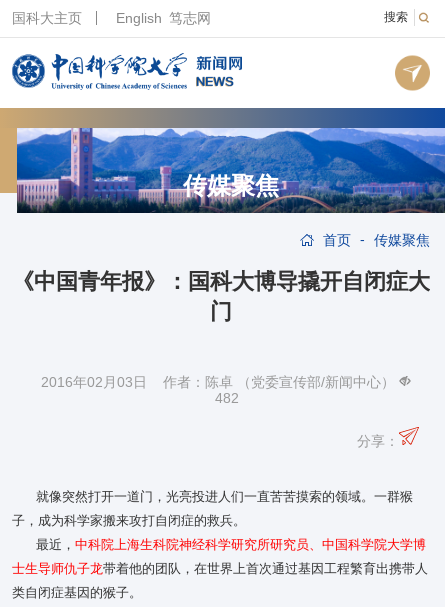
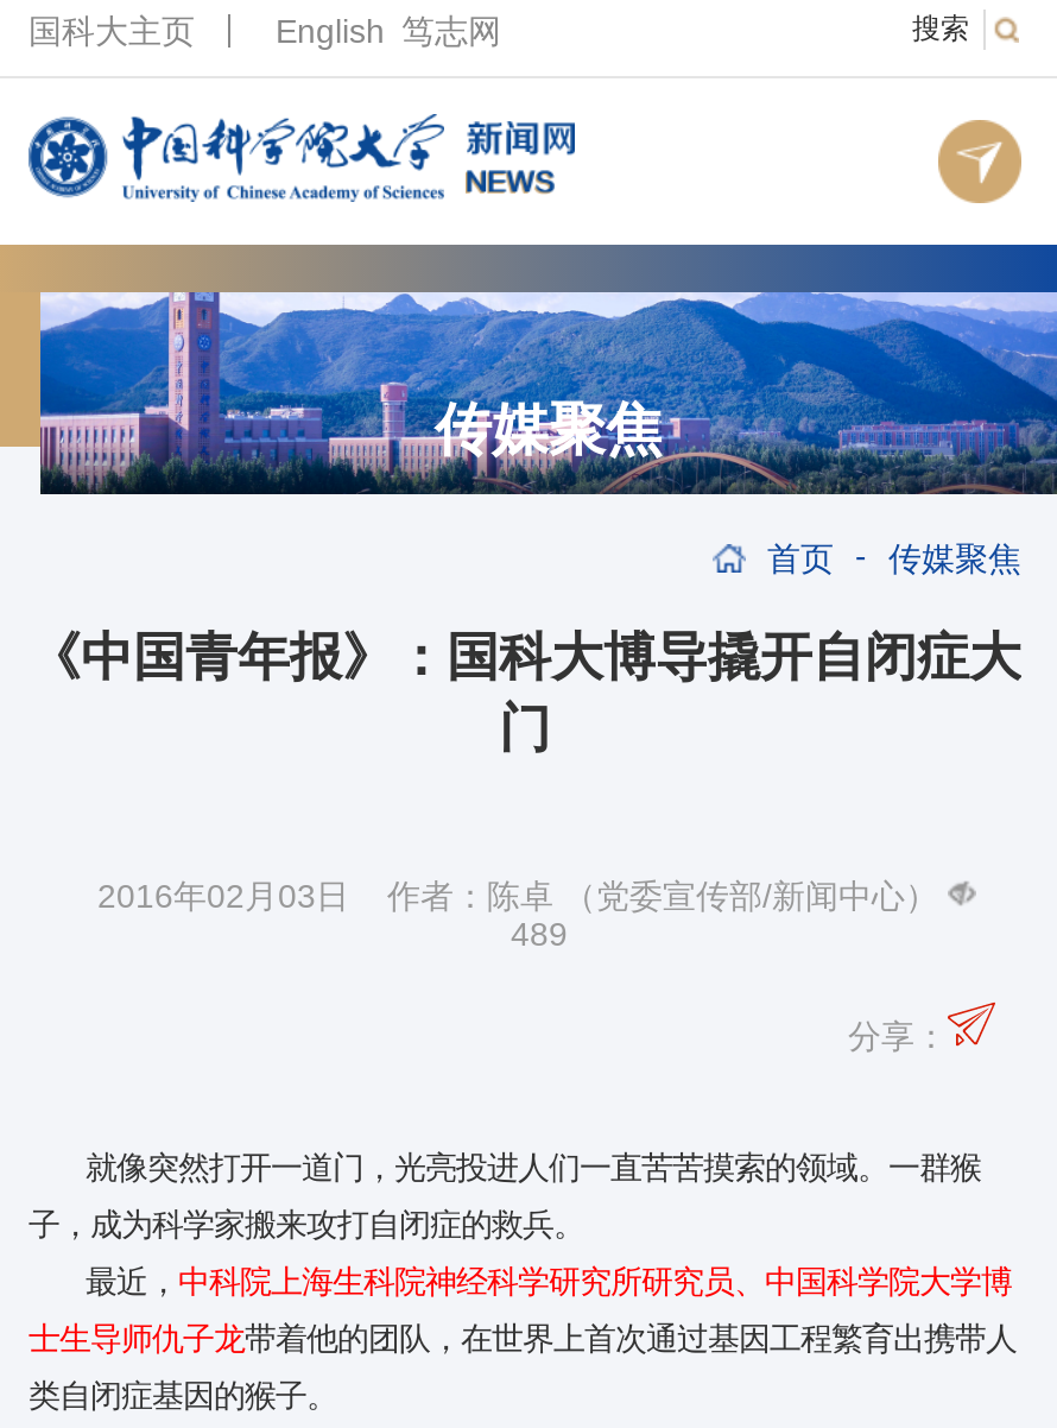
[215,390,247,406] 482 -> [511,916,587,954] 489

